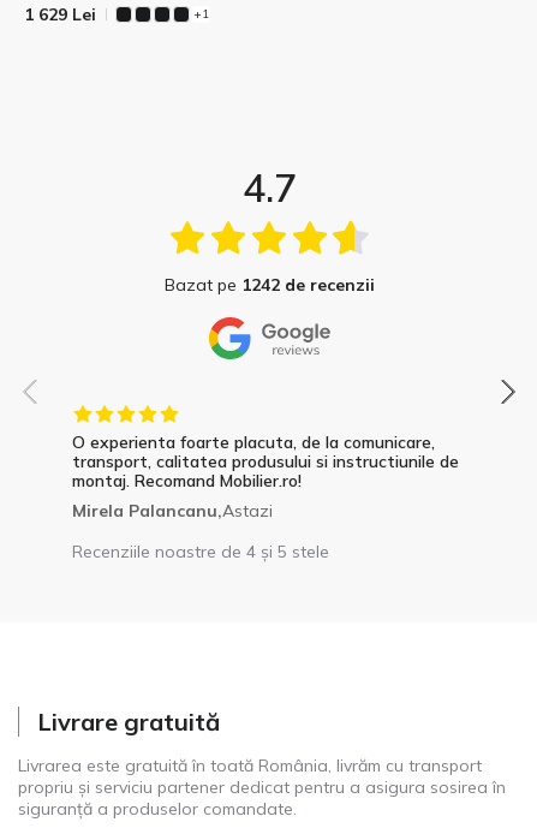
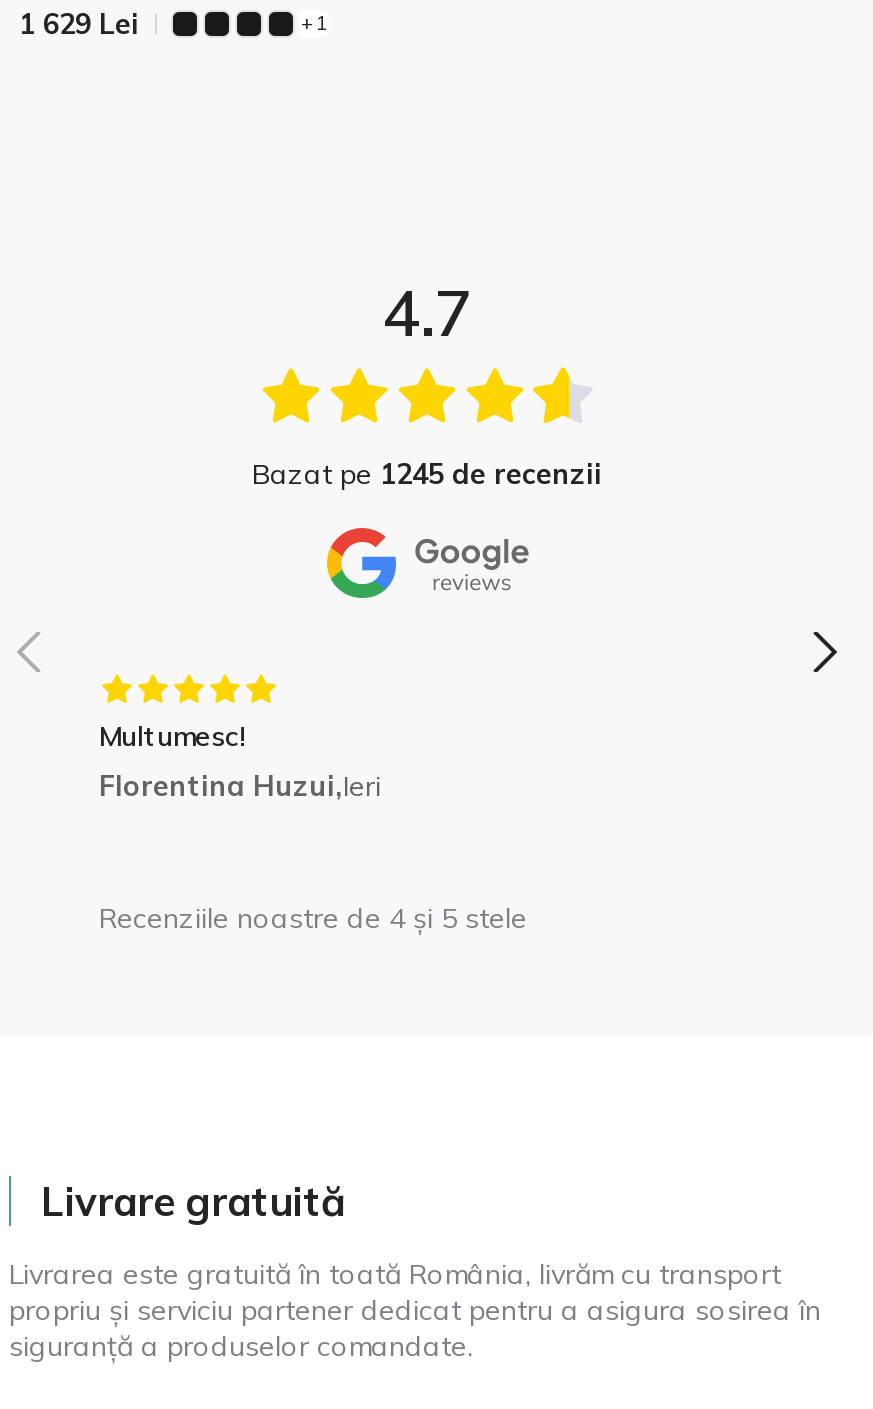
[164,274,374,296] Bazat pe 1242 de recenzii -> [252,456,602,492] Bazat pe 1245 de recenzii
[72,431,459,521] O experienta foarte placuta, de la comunicare, | transport, calitatea produsului si instructiunile de | montaj. Recomand Mobilier.ro! | Mirela Palancanu, Astazi -> [99,718,381,804] Multumesc! | Florentina Huzui,Ieri

